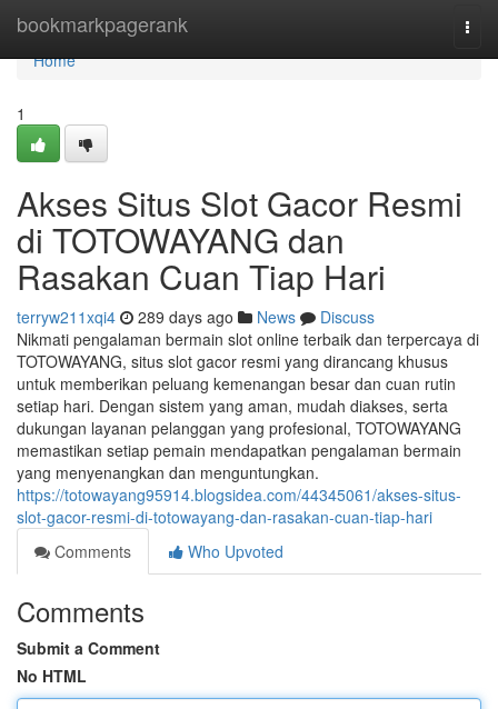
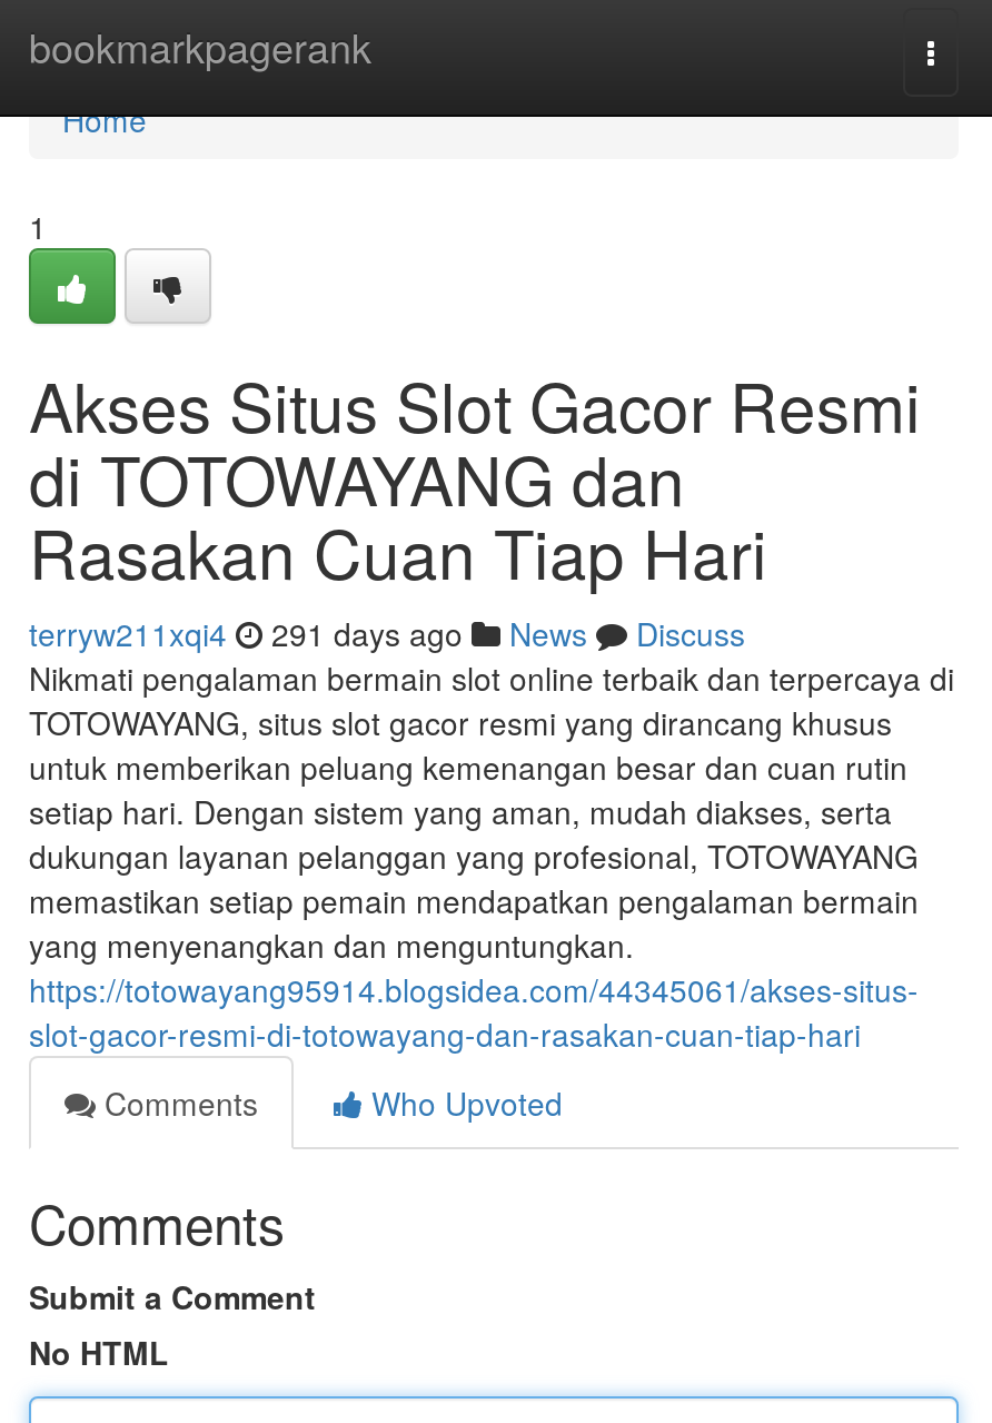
[17,306,375,328] terryw211xqi4 289 days ago News Discuss -> [29,611,745,655] terryw211xqi4 291 days ago News Discuss

